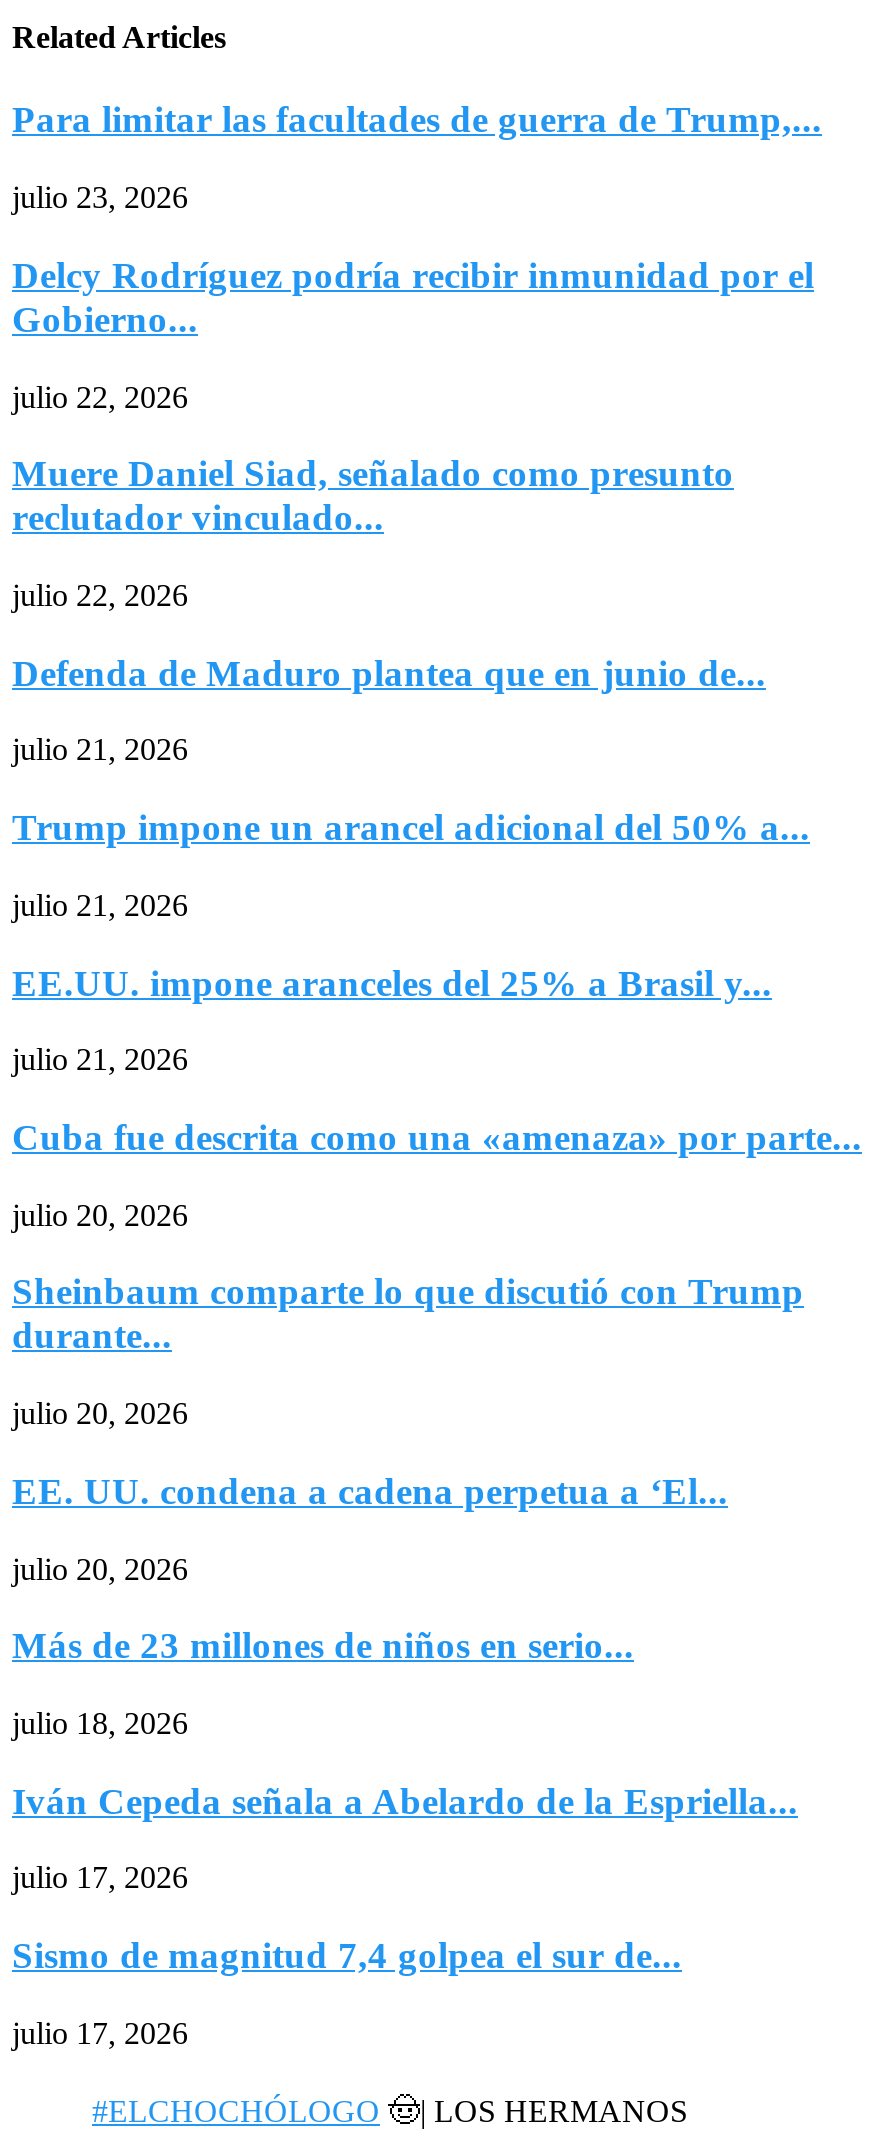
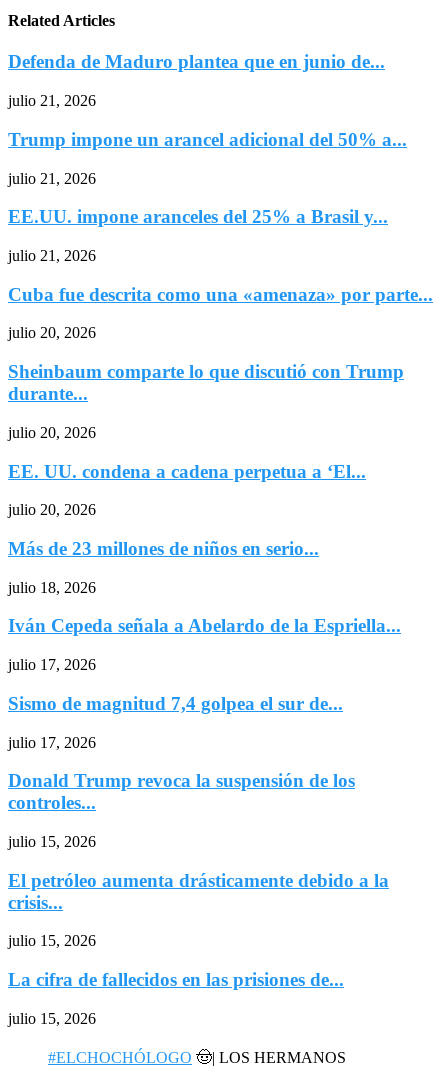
[12,99,822,612] Para limitar las facultades de guerra de Trump,... | julio 23, 2026 | Delcy Rodríguez podría recibir inmunidad por el | Gobierno... | julio 22, 2026 | Muere Daniel Siad, señalado como presunto | reclutador vinculado... | julio 22, 2026 -> none
moved [12,651,862,2050] -> [8,51,433,751]: Defenda de Maduro plantea que en junio de... | julio 21, 2026 | Trump impone un arancel adicional del 50% a... | ... | Sismo de magnitud 7,4 golpea el sur de... | julio 17, 2026
none -> [8,770,389,1027] Donald Trump revoca la suspensión de los | controles... | julio 15, 2026 | El petróleo aumenta drásticamente debido a la | crisis... | julio 15, 2026 | La cifra de fallecidos en las prisiones de... | julio 15, 2026

